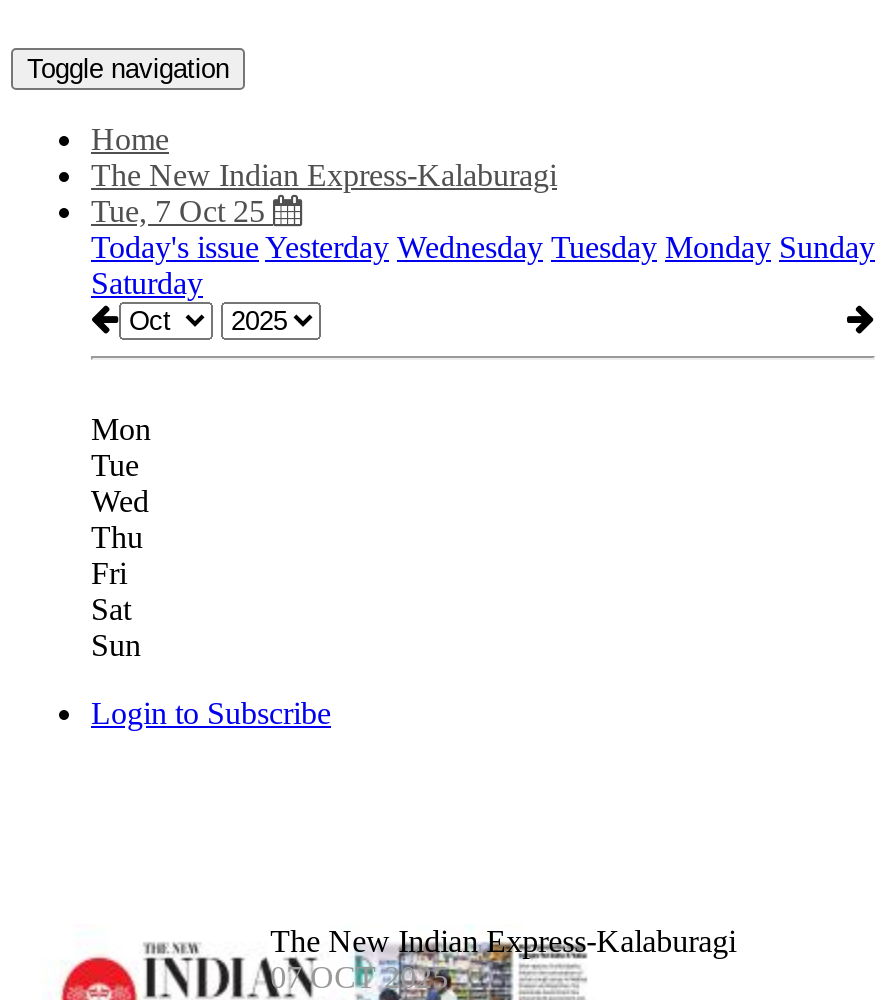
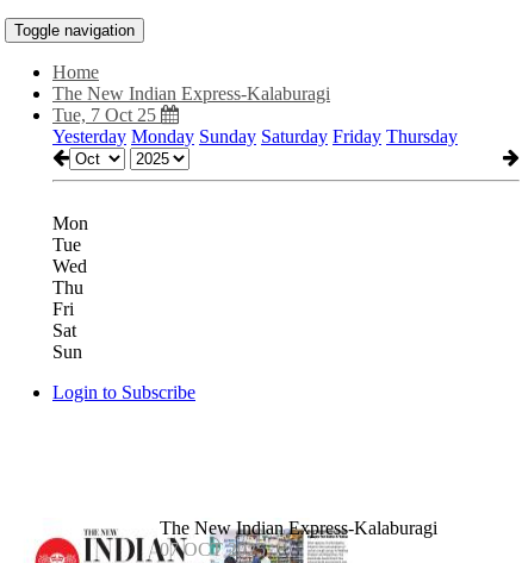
[91,230,875,300] Today's issue Yesterday Wednesday Tuesday Monday Sunday | Saturday -> [52,126,458,146] Yesterday Monday Sunday Saturday Friday Thursday

